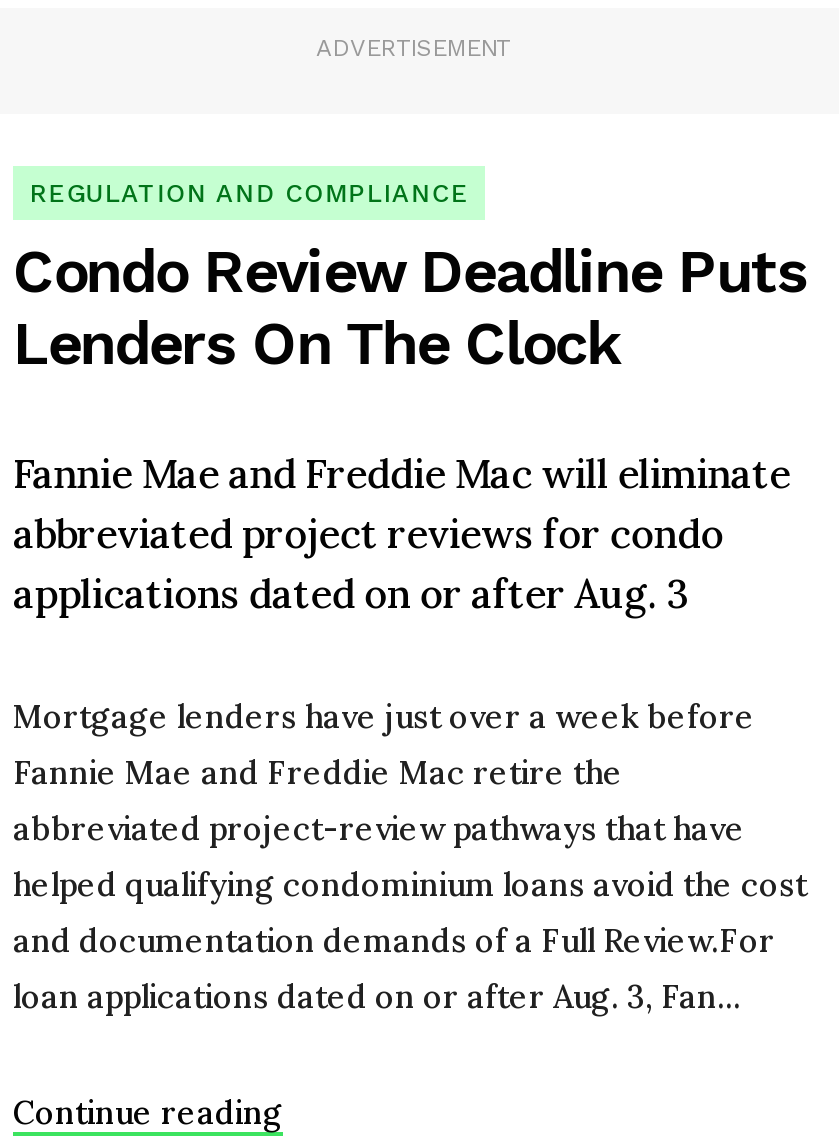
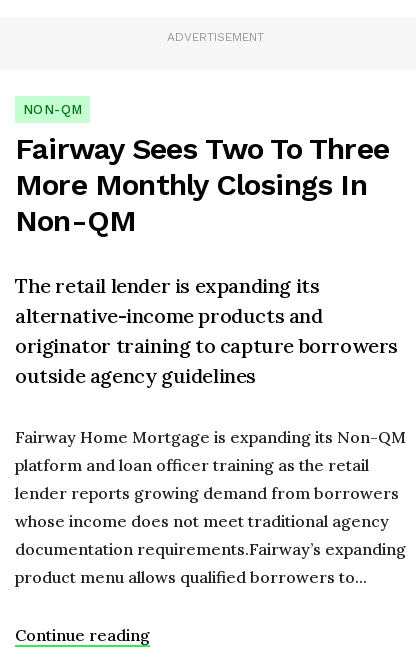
[13,178,807,378] REGULATION AND COMPLIANCE | Condo Review Deadline Puts | Lenders On The Clock -> [15,102,389,238] NON-QM | Fairway Sees Two To Three | More Monthly Closings In | Non-QM
[13,448,790,618] Fannie Mae and Freddie Mac will eliminate | abbreviated project reviews for condo | applications dated on or after Aug. 3 -> [15,273,398,388] The retail lender is expanding its | alternative-income products and | originator training to capture borrowers | outside agency guidelines
[13,696,807,1016] Mortgage lenders have just over a week before | Fannie Mae and Freddie Mac retire the | abbreviated project-review pathways that have | helped qualifying condominium loans avoid the cost | and documentation demands of a Full Review.For | loan applications dated on or after Aug. 3, Fan... -> [15,427,406,587] Fairway Home Mortgage is expanding its Non-QM | platform and loan officer training as the retail | lender reports growing demand from borrowers | whose income does not meet traditional agency | documentation requirements.Fairway’s expanding | product menu allows qualified borrowers to...

